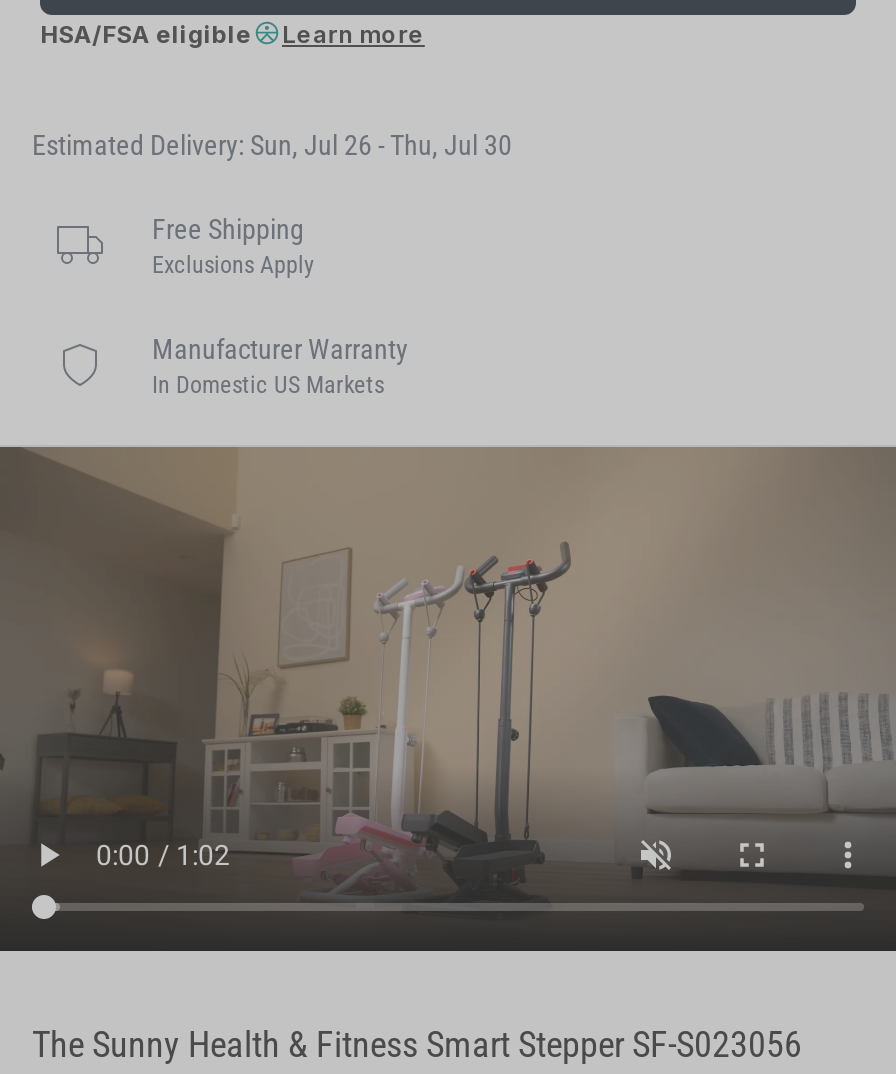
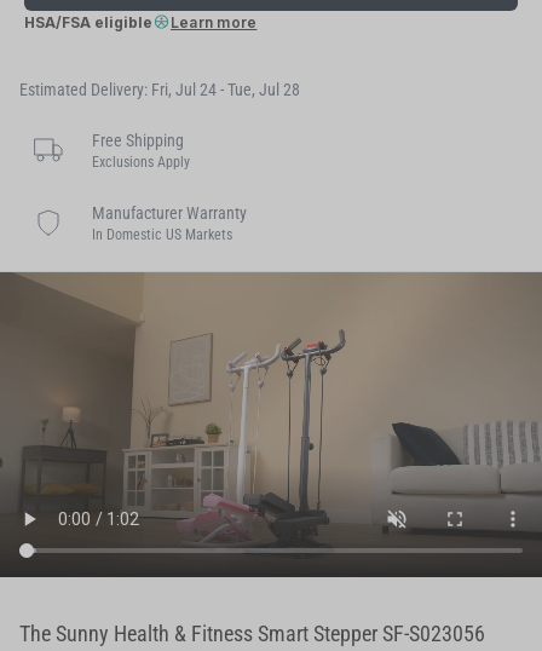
[32,129,512,161] Estimated Delivery: Sun, Jul 26 - Thu, Jul 30 -> [19,79,300,99] Estimated Delivery: Fri, Jul 24 - Tue, Jul 28

